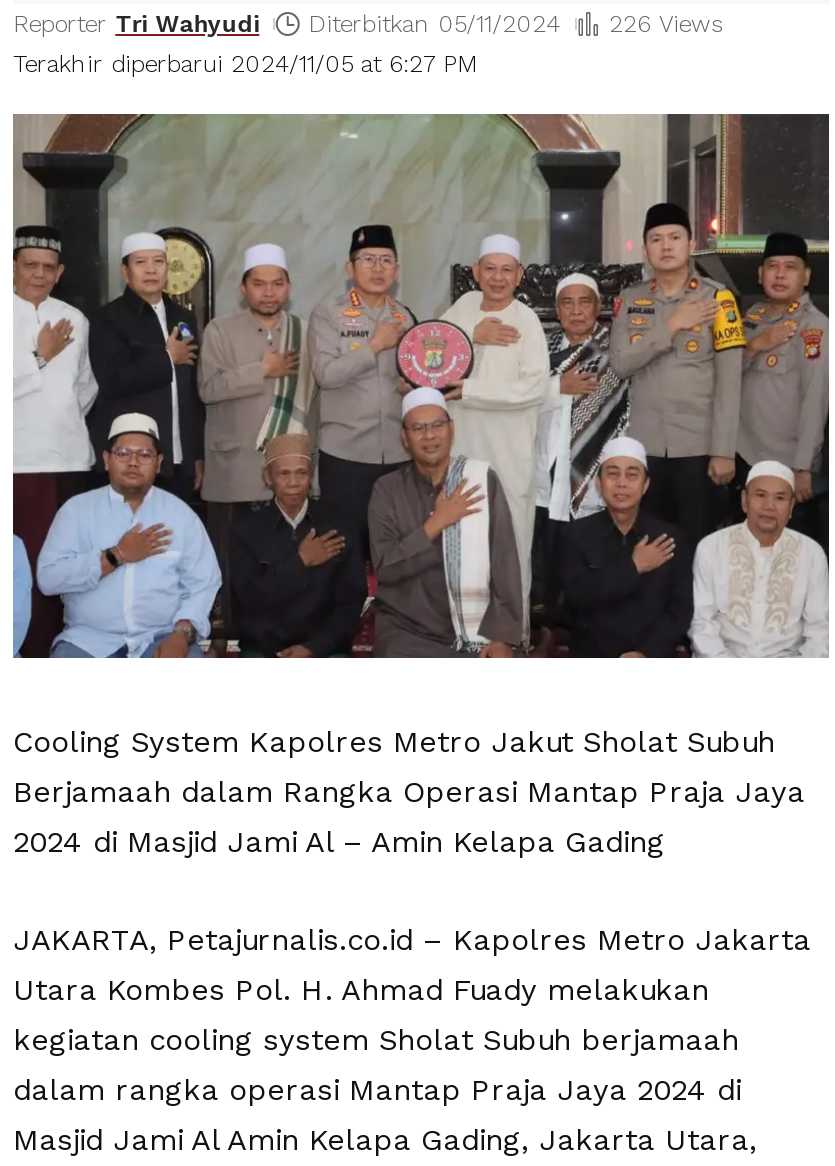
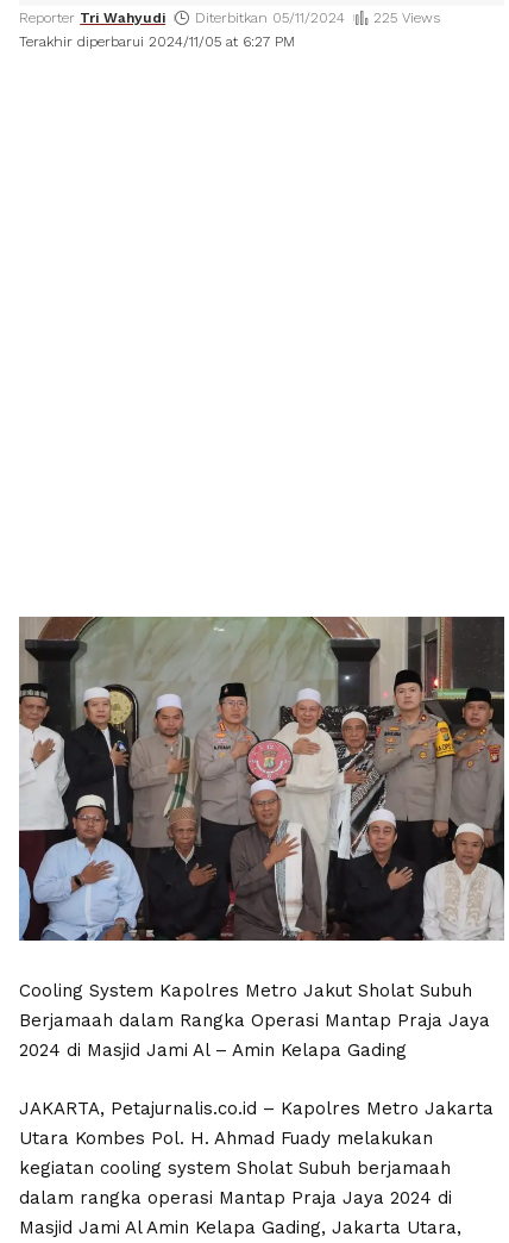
[13,10,723,38] Reporter Tri Wahyudi Diterbitkan 05/11/2024 226 Views -> [19,10,440,26] Reporter Tri Wahyudi Diterbitkan 05/11/2024 225 Views

